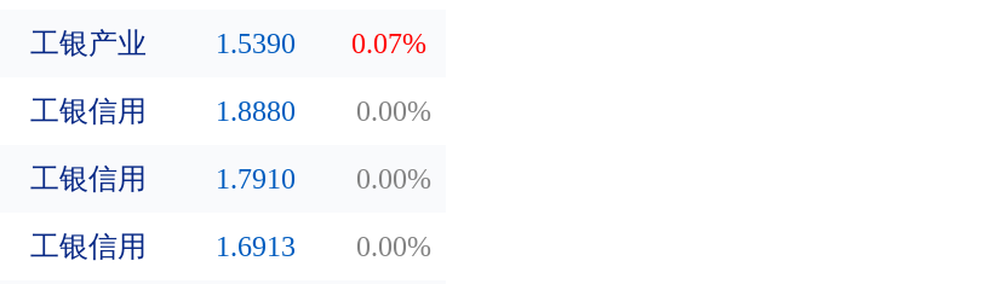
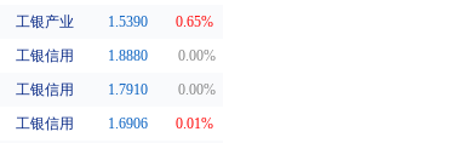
[216,27,426,60] 1.5390 0.07% -> [108,13,213,30] 1.5390 0.65%
[216,230,296,263] 1.6913 -> [108,115,148,132] 1.6906
[356,230,431,263] 0.00% -> [176,115,213,132] 0.01%

